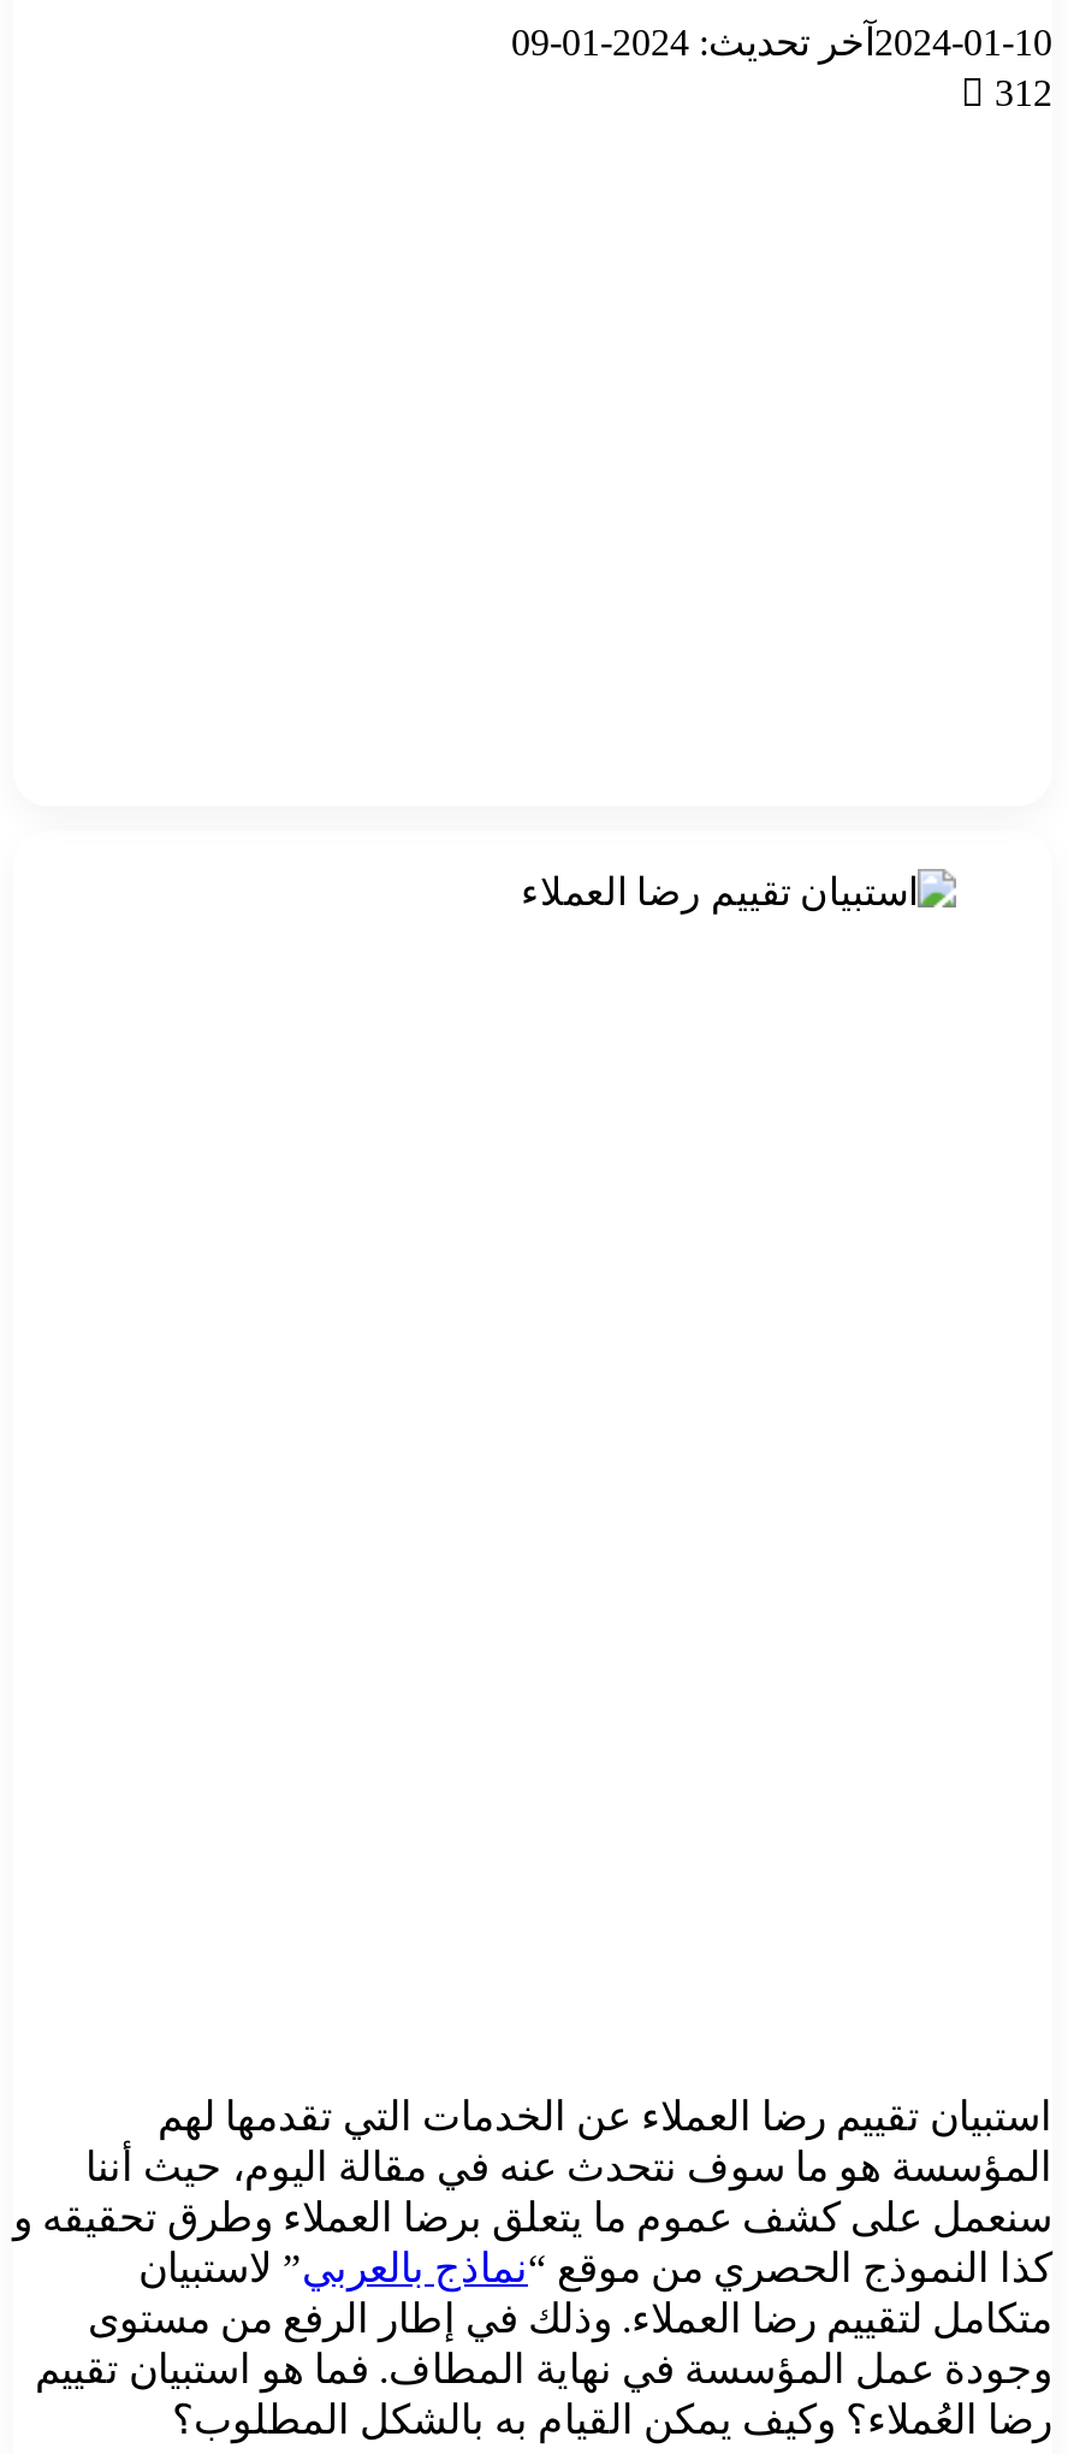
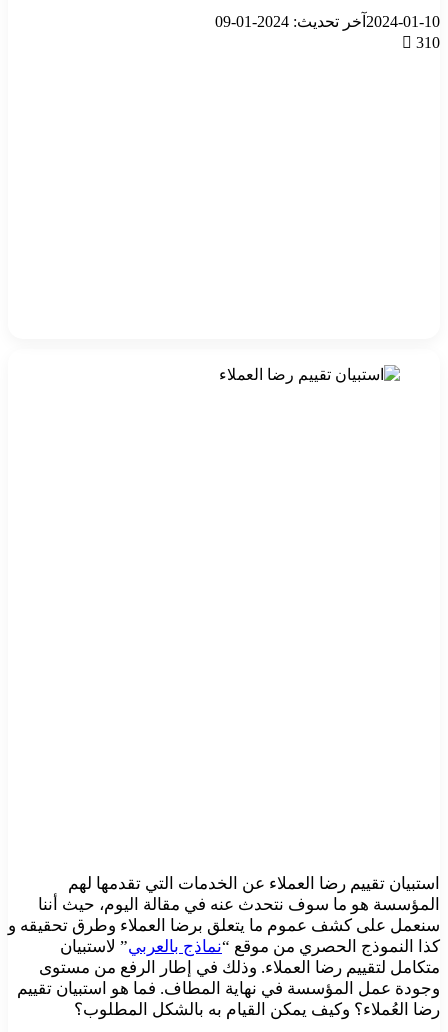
[985,72,1052,113] 312 -> [412,34,440,51] 310

